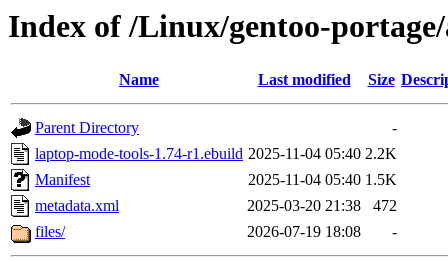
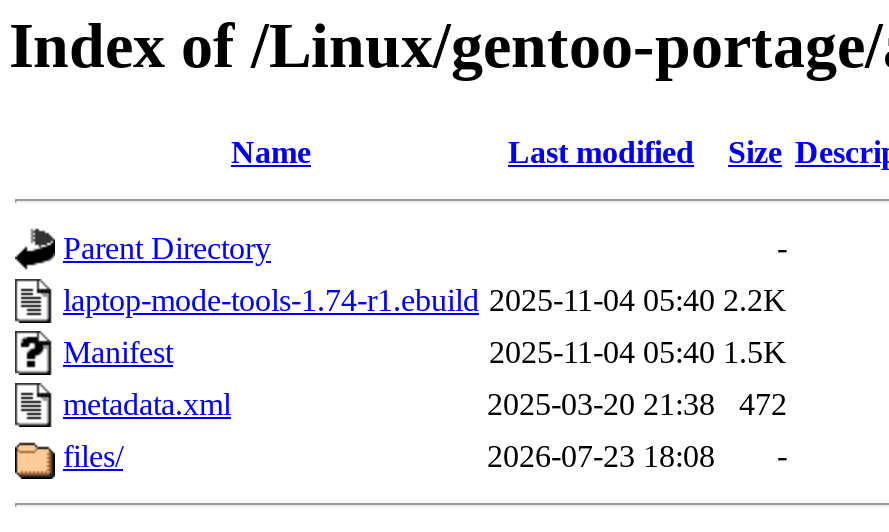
[247,223,361,240] 2026-07-19 18:08 -> [487,440,715,474] 2026-07-23 18:08

